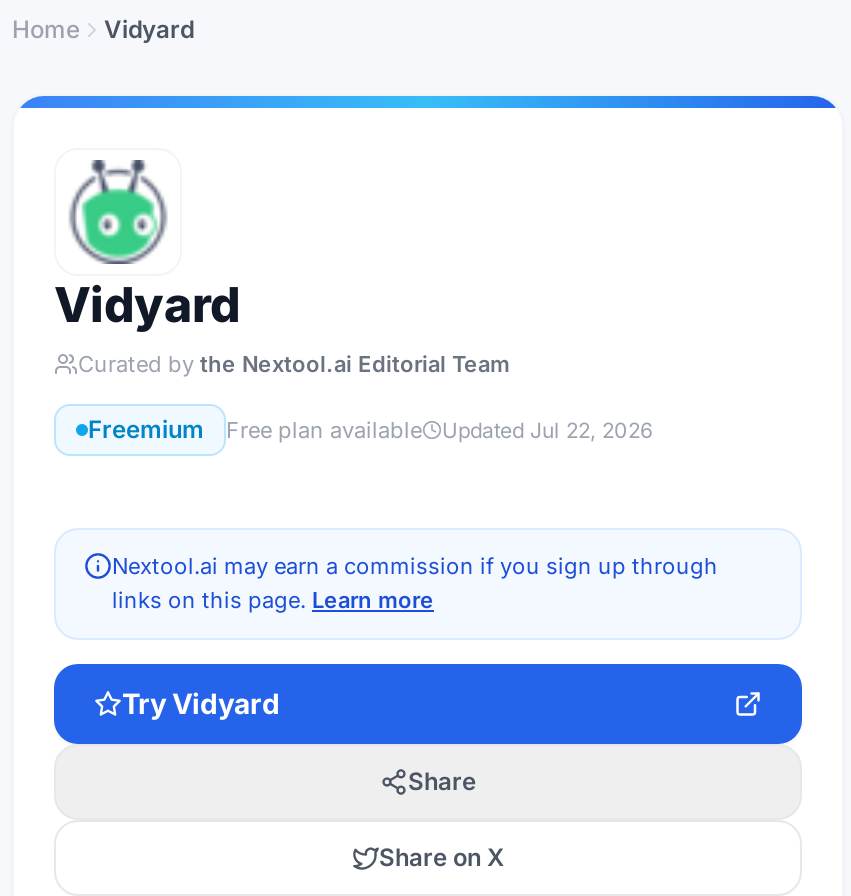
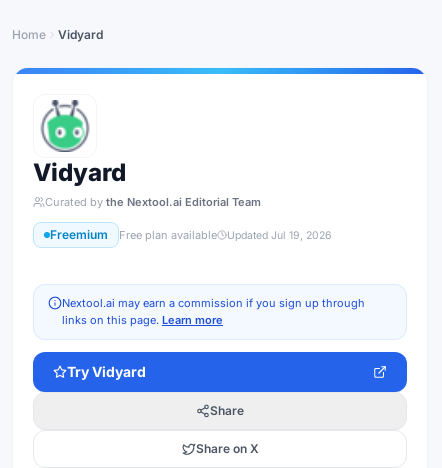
[88,414,654,444] Freemium Free plan available Updated Jul 22, 2026 -> [50,227,332,242] Freemium Free plan available Updated Jul 19, 2026

